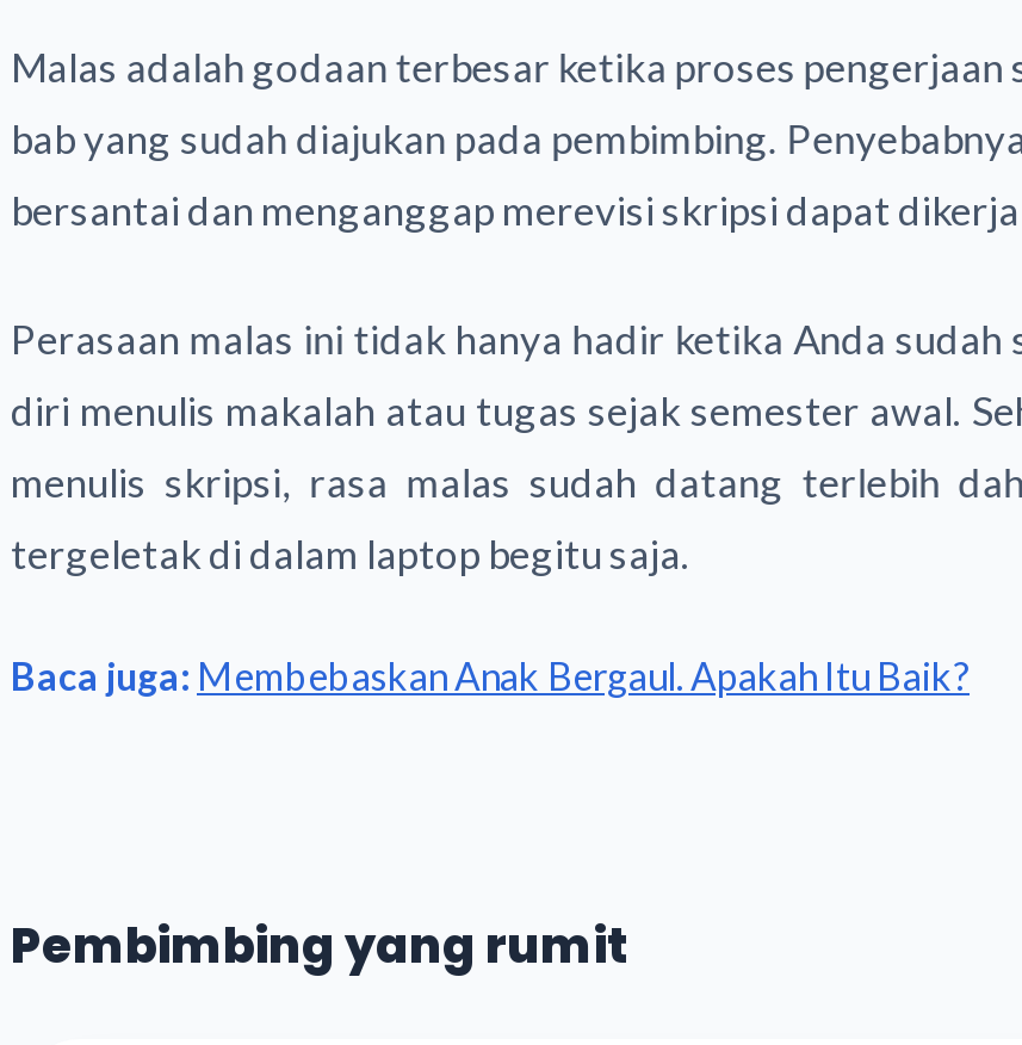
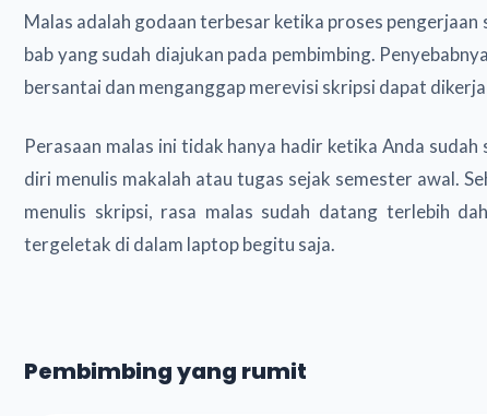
[11,653,970,699] Baca juga: Membebaskan Anak Bergaul. Apakah Itu Baik? -> none

